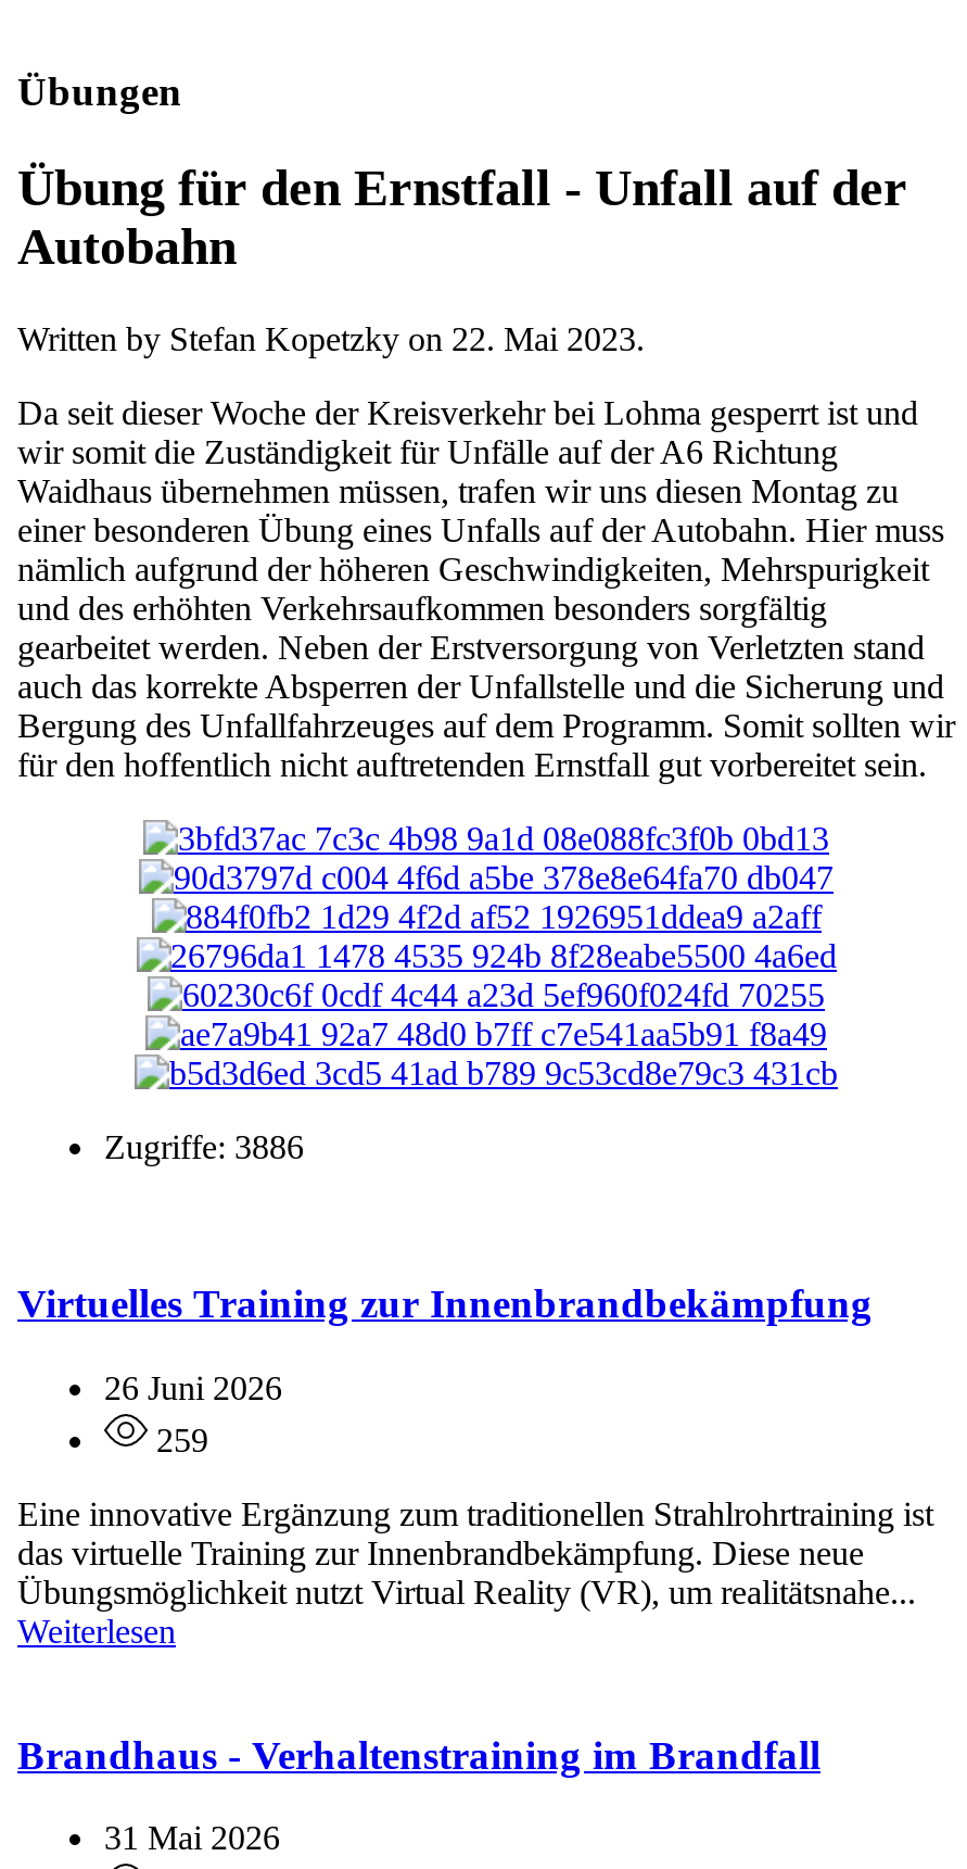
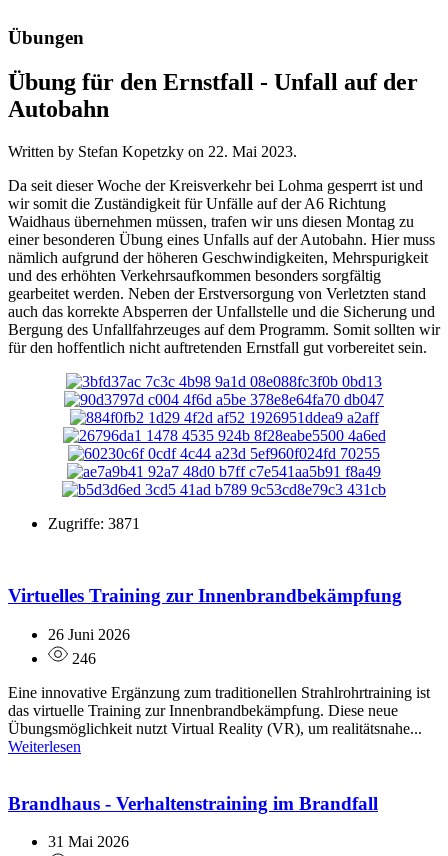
[104,1127,304,1164] Zugriffe: 3886 -> [48,514,140,531] Zugriffe: 3871
[148,1422,208,1458] 259 -> [68,650,96,667] 246

